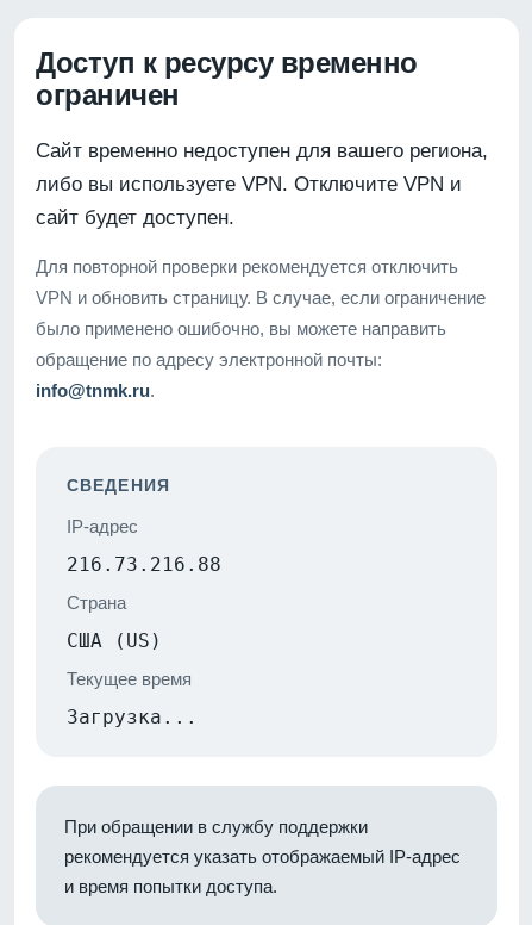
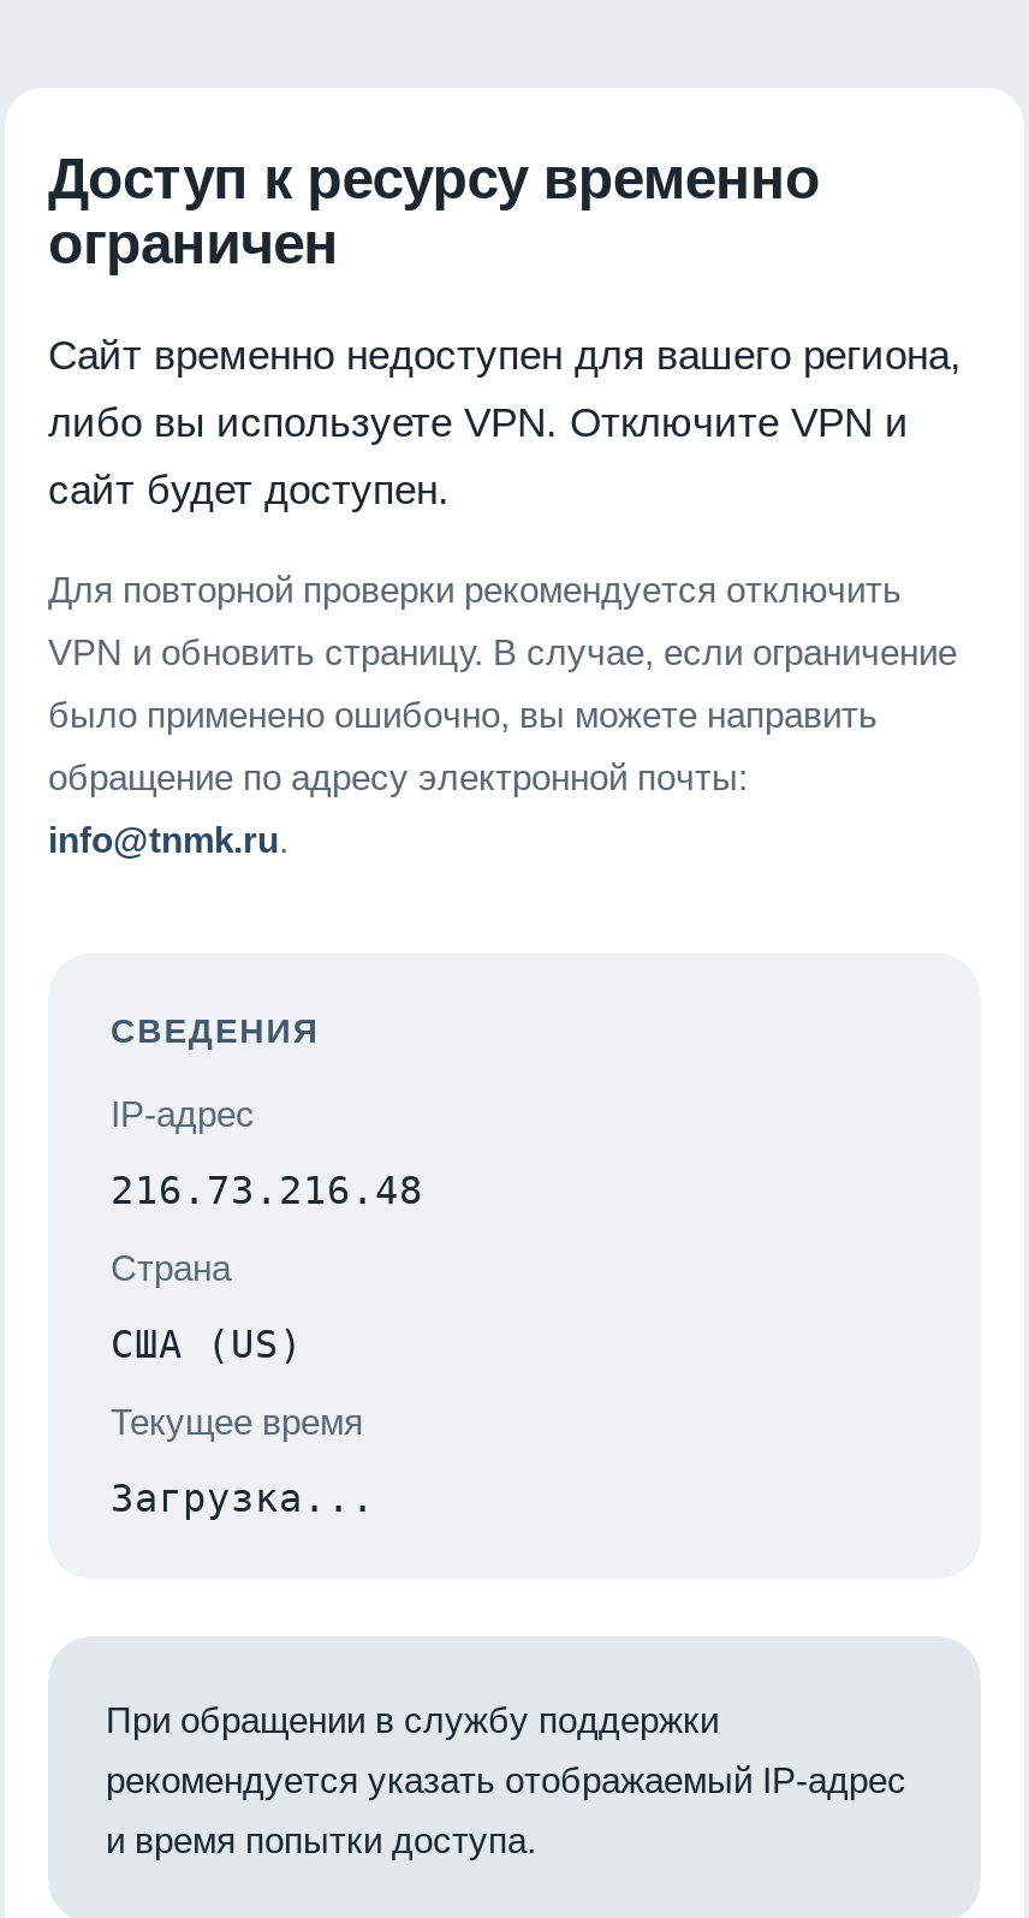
[67,552,221,575] 216.73.216.88 -> [111,1166,423,1212] 216.73.216.48

